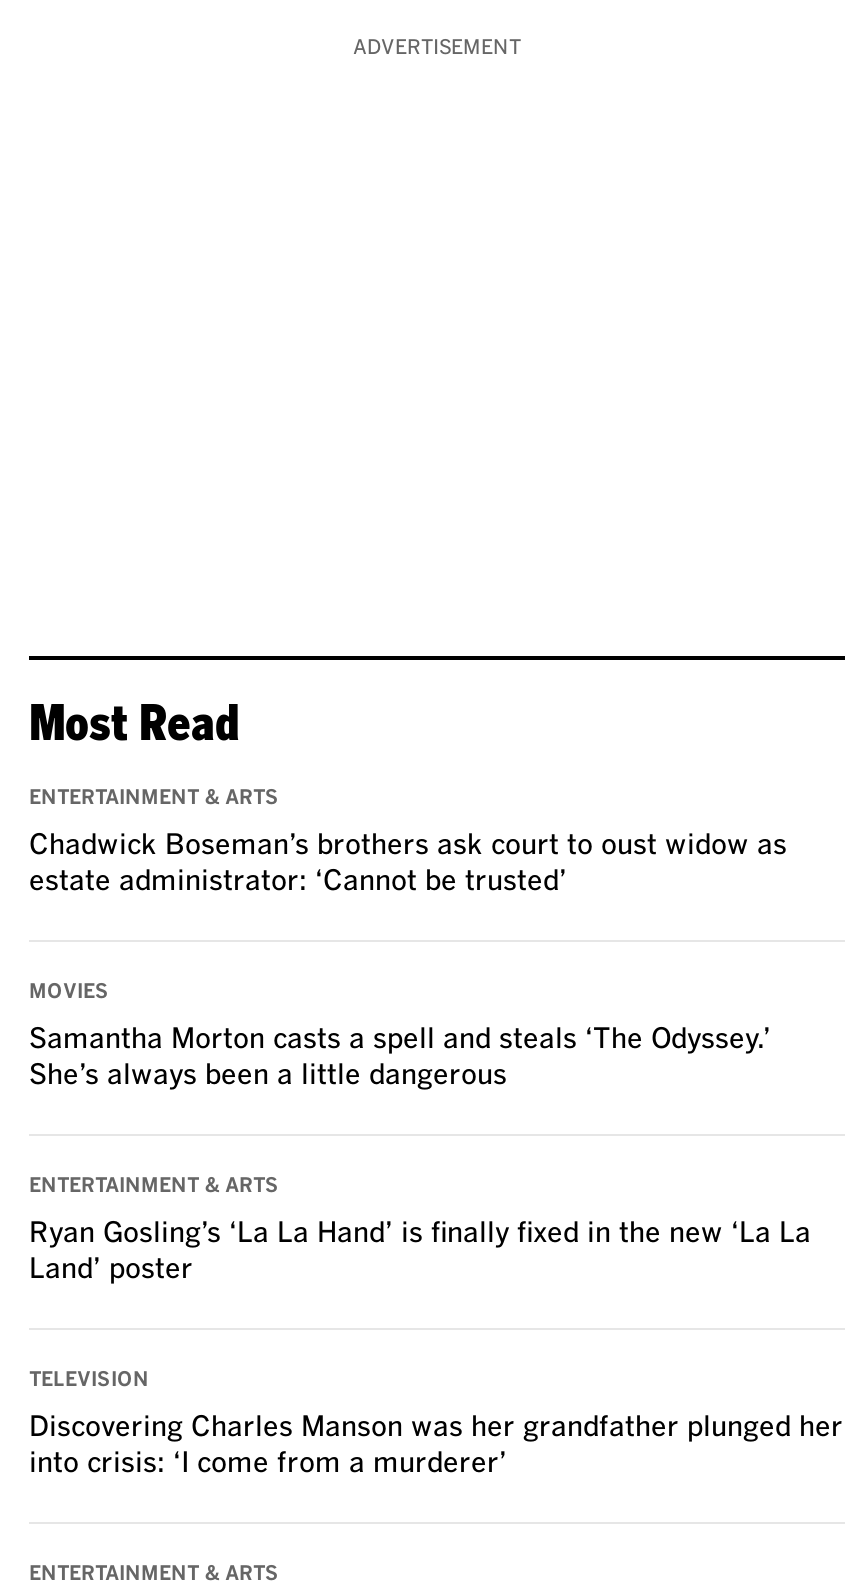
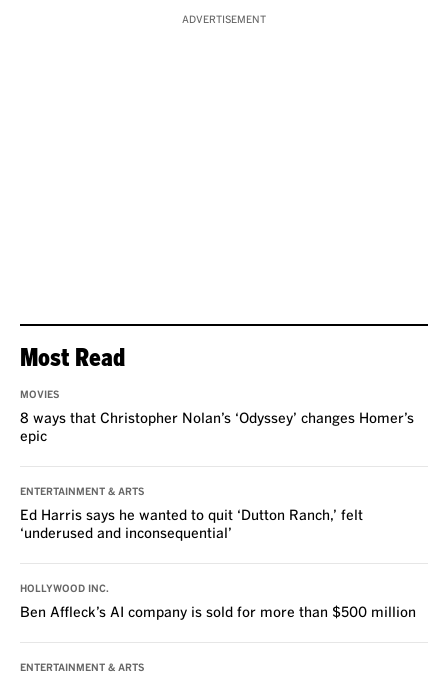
[29,789,787,897] ENTERTAINMENT & ARTS | Chadwick Boseman’s brothers ask court to oust widow as | estate administrator: ‘Cannot be trusted’ -> none
[29,1027,771,1091] Samantha Morton casts a spell and steals ‘The Odyssey.’ | She’s always been a little dangerous -> [20,412,414,444] 8 ways that Christopher Nolan’s ‘Odyssey’ changes Homer’s | epic
[29,1221,811,1285] Ryan Gosling’s ‘La La Hand’ is finally fixed in the new ‘La La | Land’ poster -> [20,509,363,541] Ed Harris says he wanted to quit ‘Dutton Ranch,’ felt | ‘underused and inconsequential’
[29,1371,149,1391] TELEVISION -> [20,584,109,594] HOLLYWOOD INC.
[29,1415,843,1479] Discovering Charles Manson was her grandfather plunged her | into crisis: ‘I come from a murderer’ -> [20,606,416,620] Ben Affleck’s AI company is sold for more than $500 million

